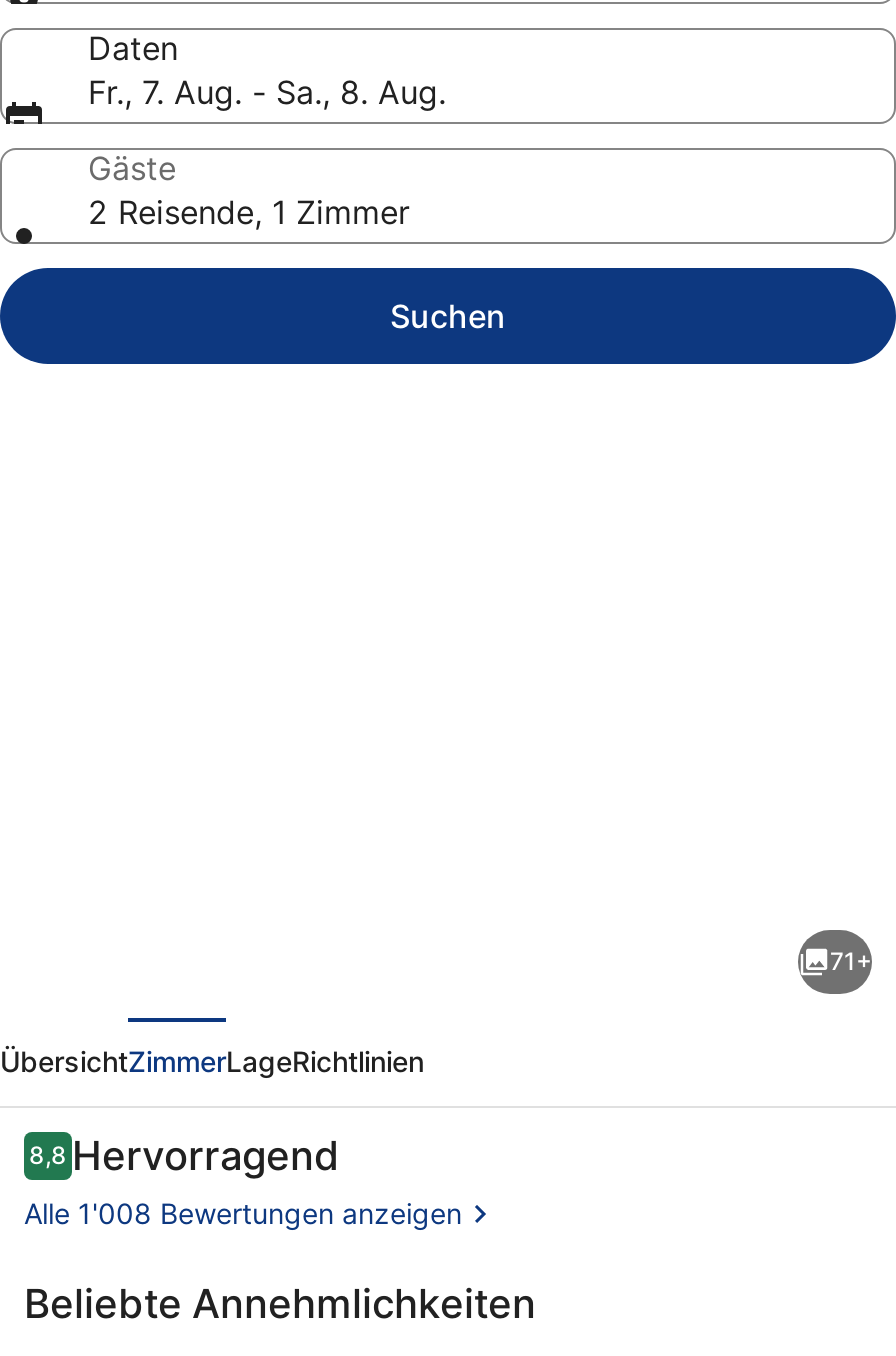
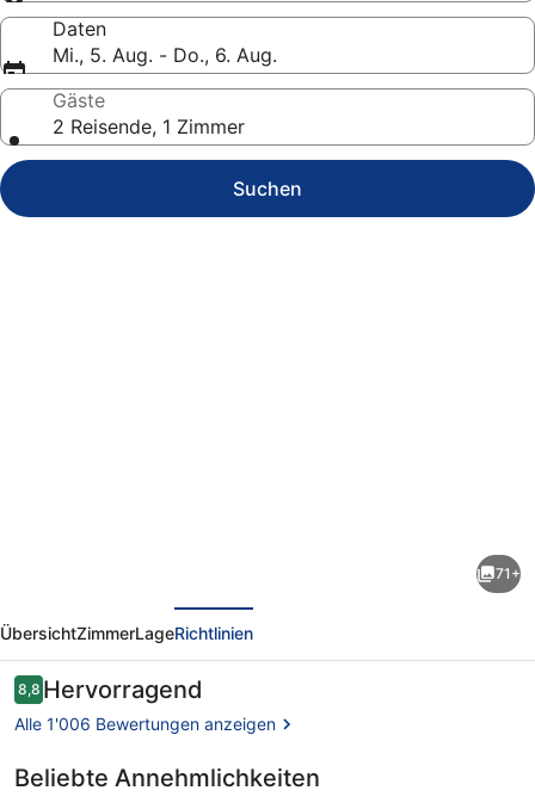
[88,72,446,112] Fr., 7. Aug. - Sa., 8. Aug. -> [53,43,277,67] Mi., 5. Aug. - Do., 6. Aug.
[24,1195,462,1229] Alle 1'008 Bewertungen anzeigen -> [14,713,276,733] Alle 1'006 Bewertungen anzeigen

